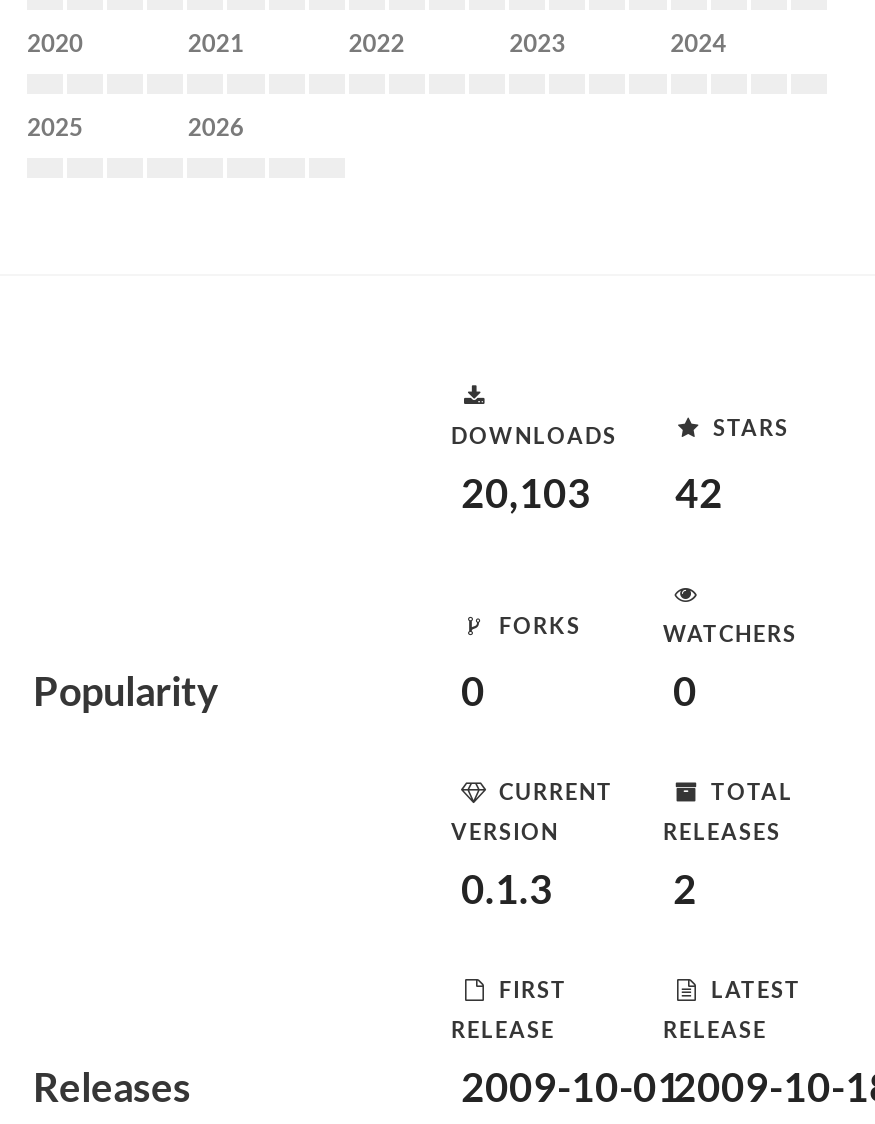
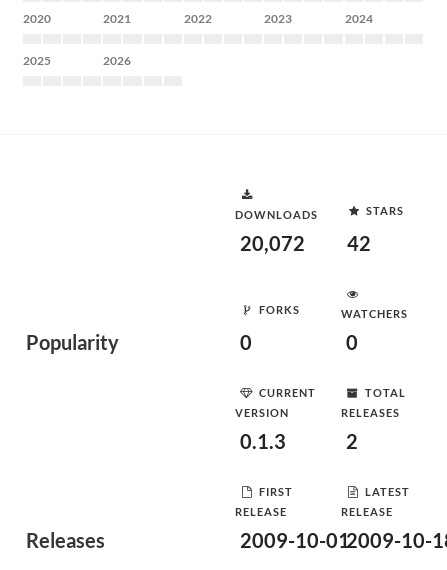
[461,468,723,516] 20,103 42 -> [240,231,371,255] 20,072 42

